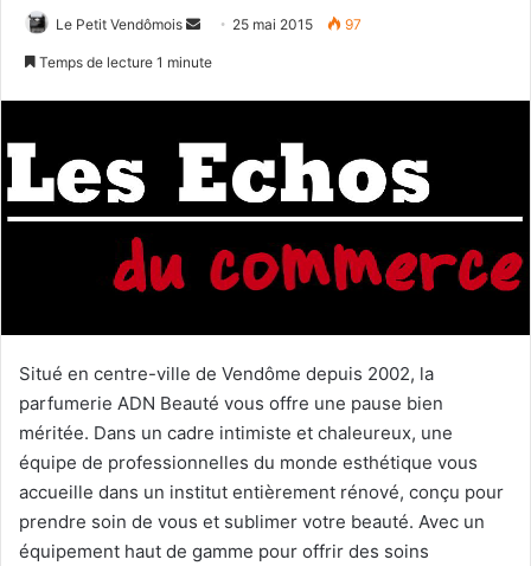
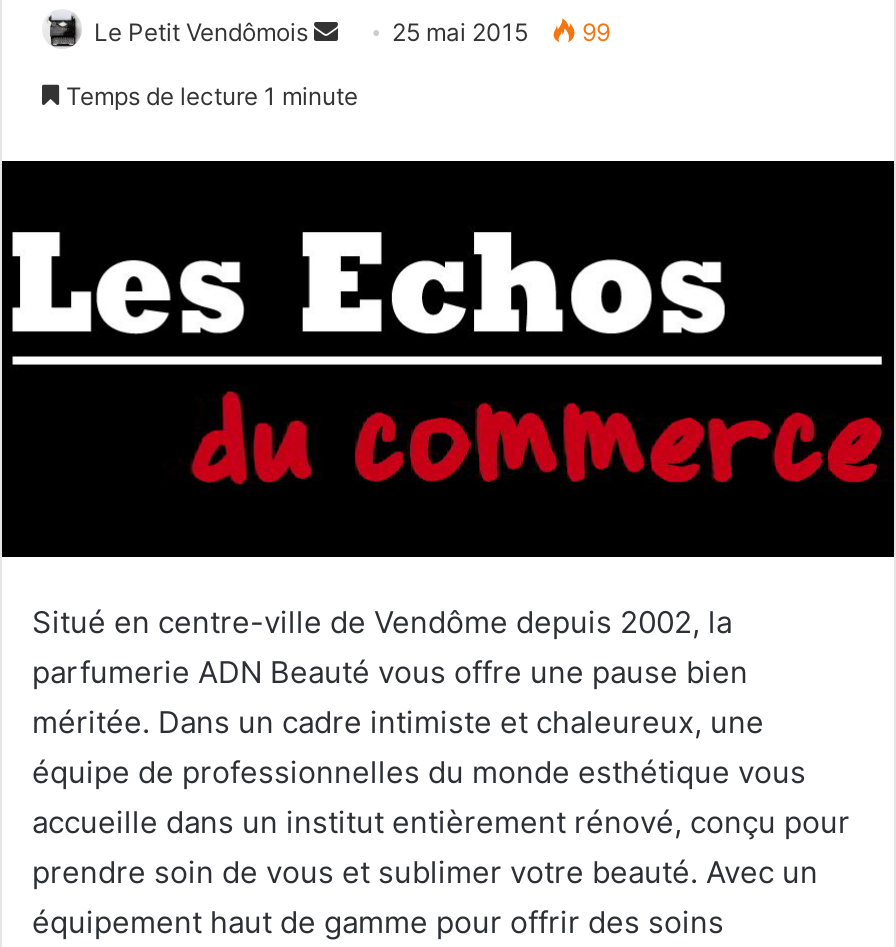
[341,16,362,33] 97 -> [576,17,610,47] 99

